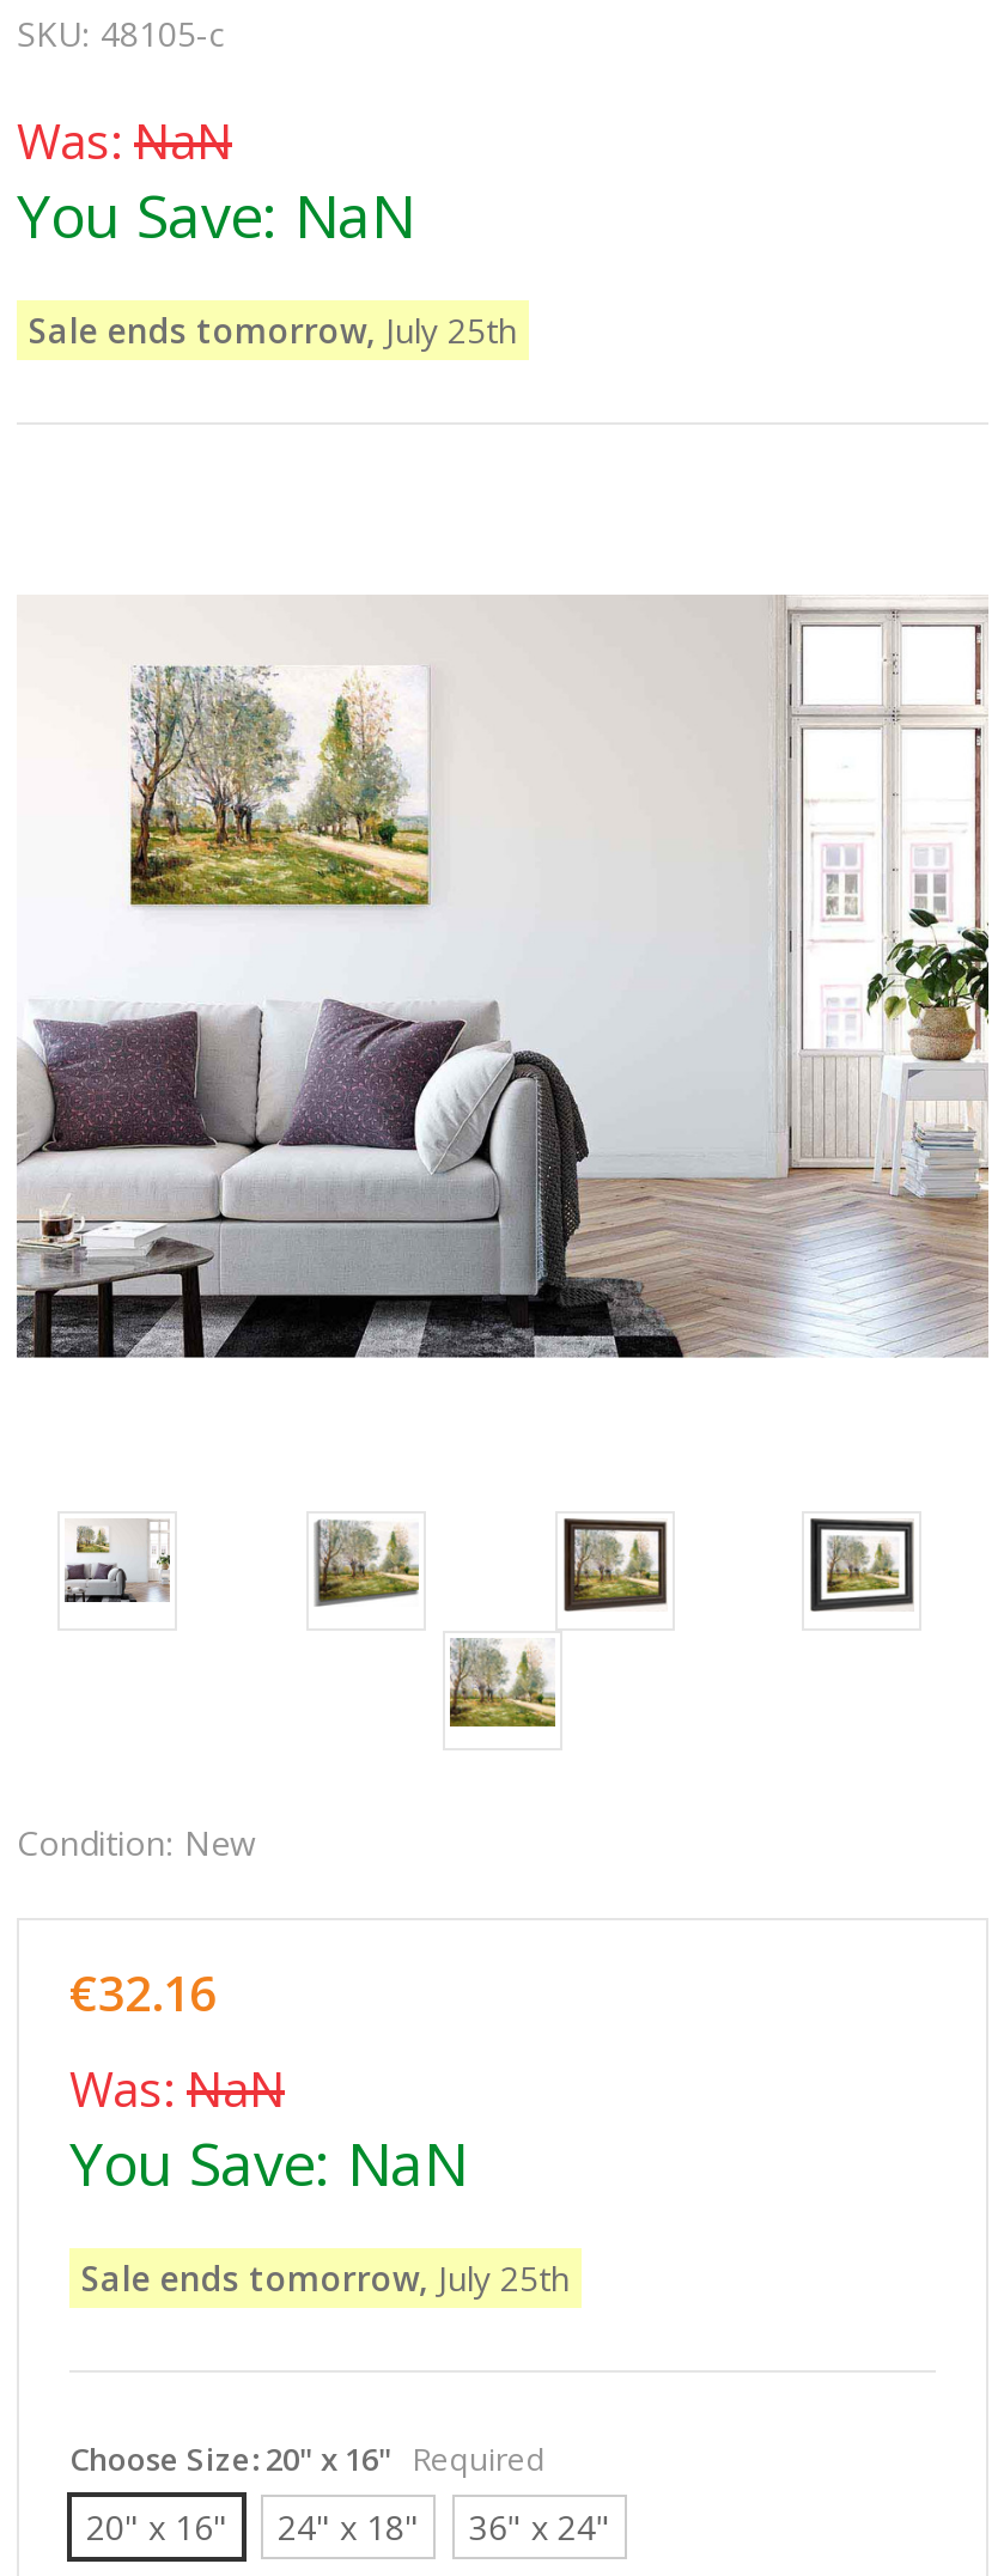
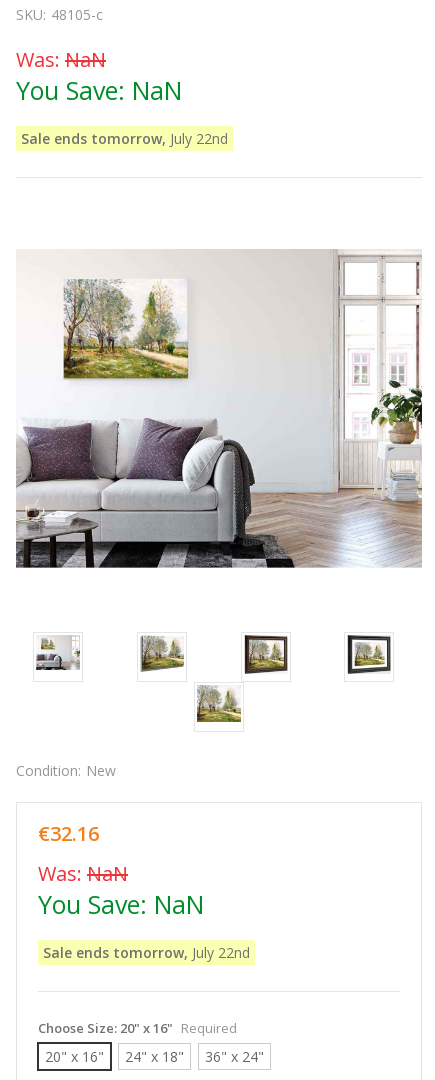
[29,308,517,353] Sale ends tomorrow, July 25th -> [21,129,228,148] Sale ends tomorrow, July 22nd
[81,2255,570,2301] Sale ends tomorrow, July 25th -> [43,943,250,962] Sale ends tomorrow, July 22nd

